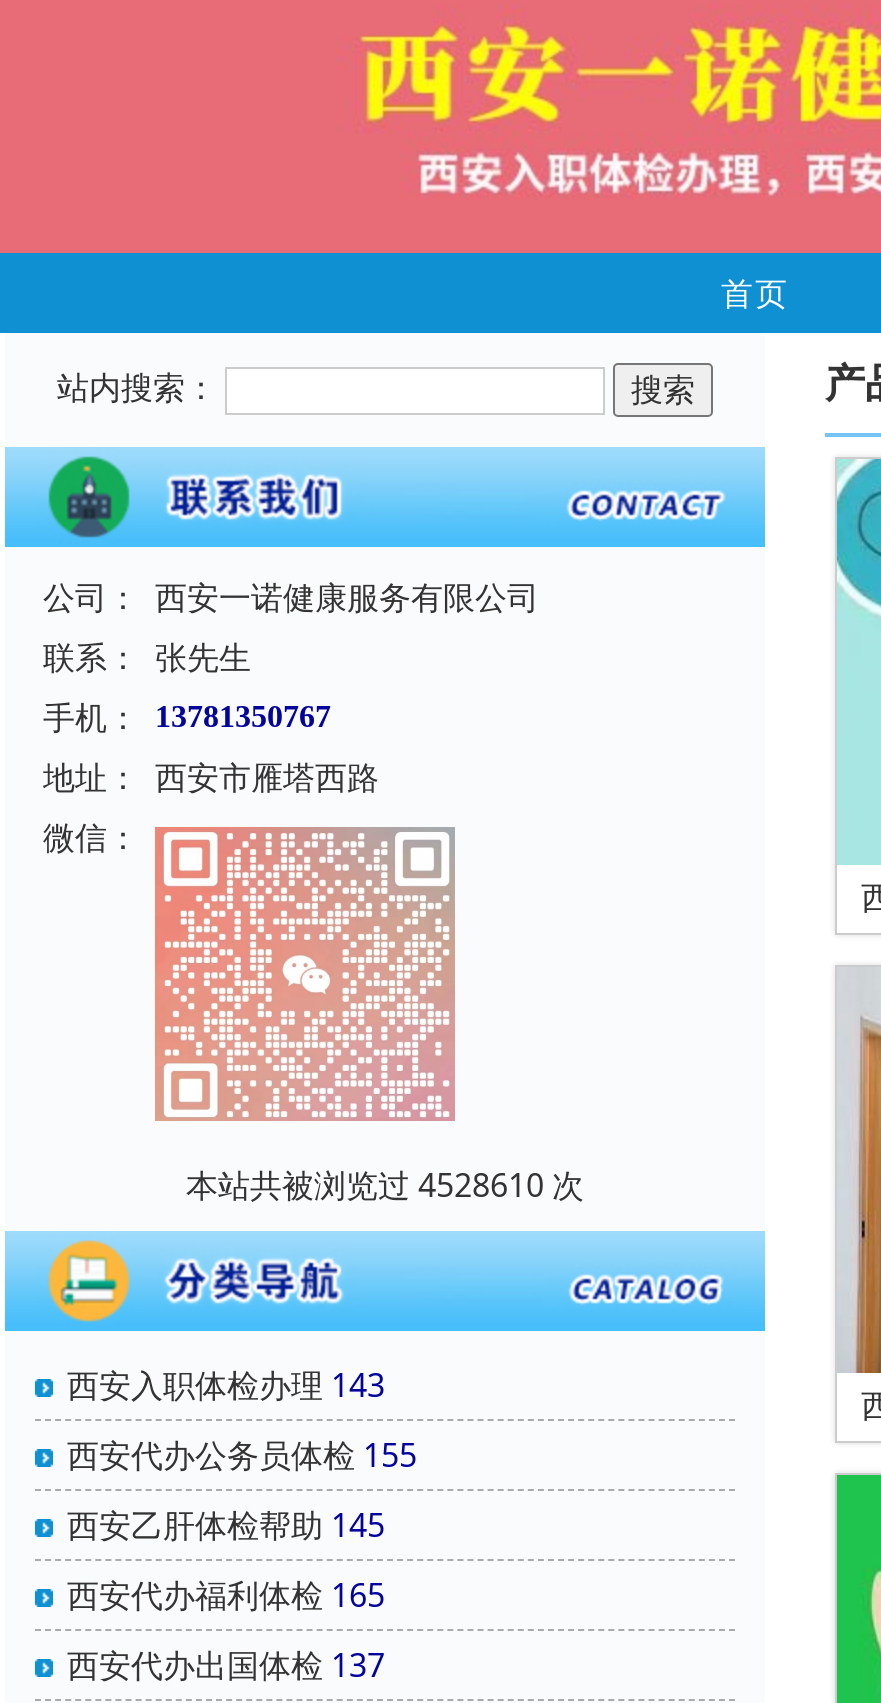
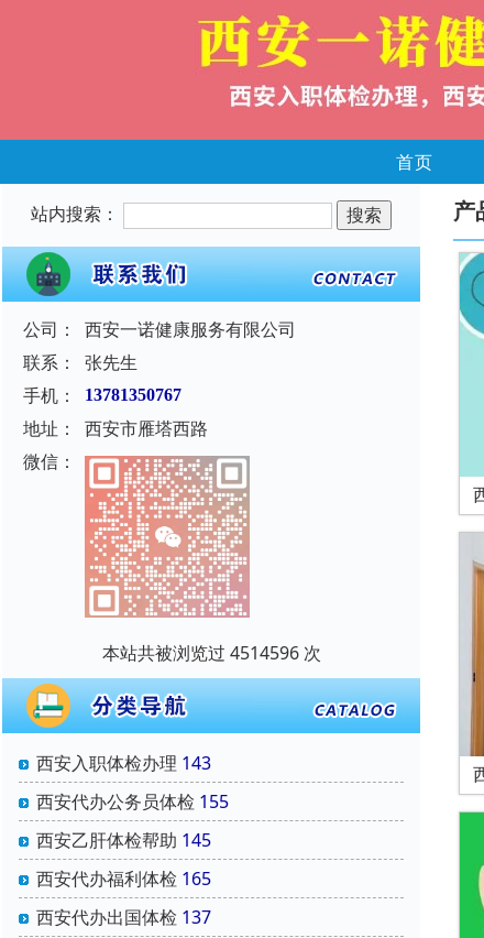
[186,1164,584,1208] 本站共被浏览过 4528610 次 -> [102,641,321,665] 本站共被浏览过 4514596 次

